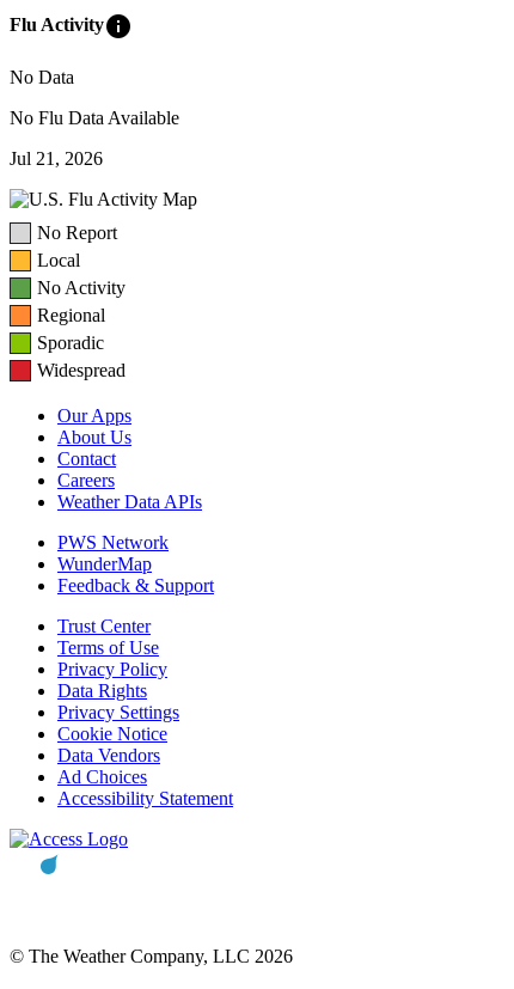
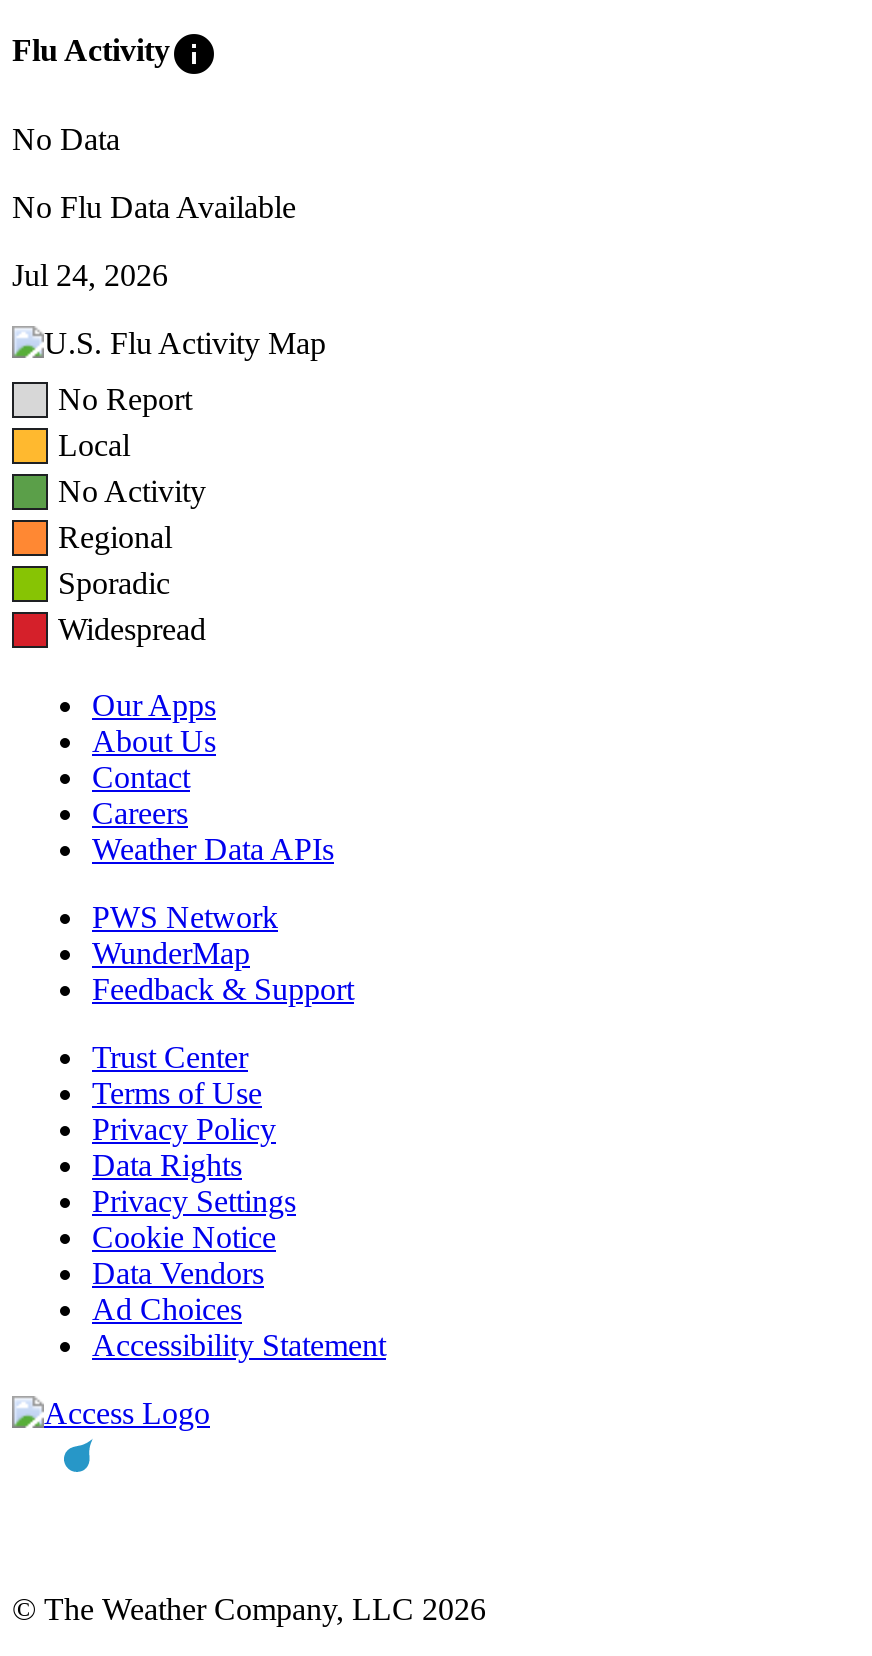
[10,148,103,168] Jul 21, 2026 -> [12,257,168,291] Jul 24, 2026

